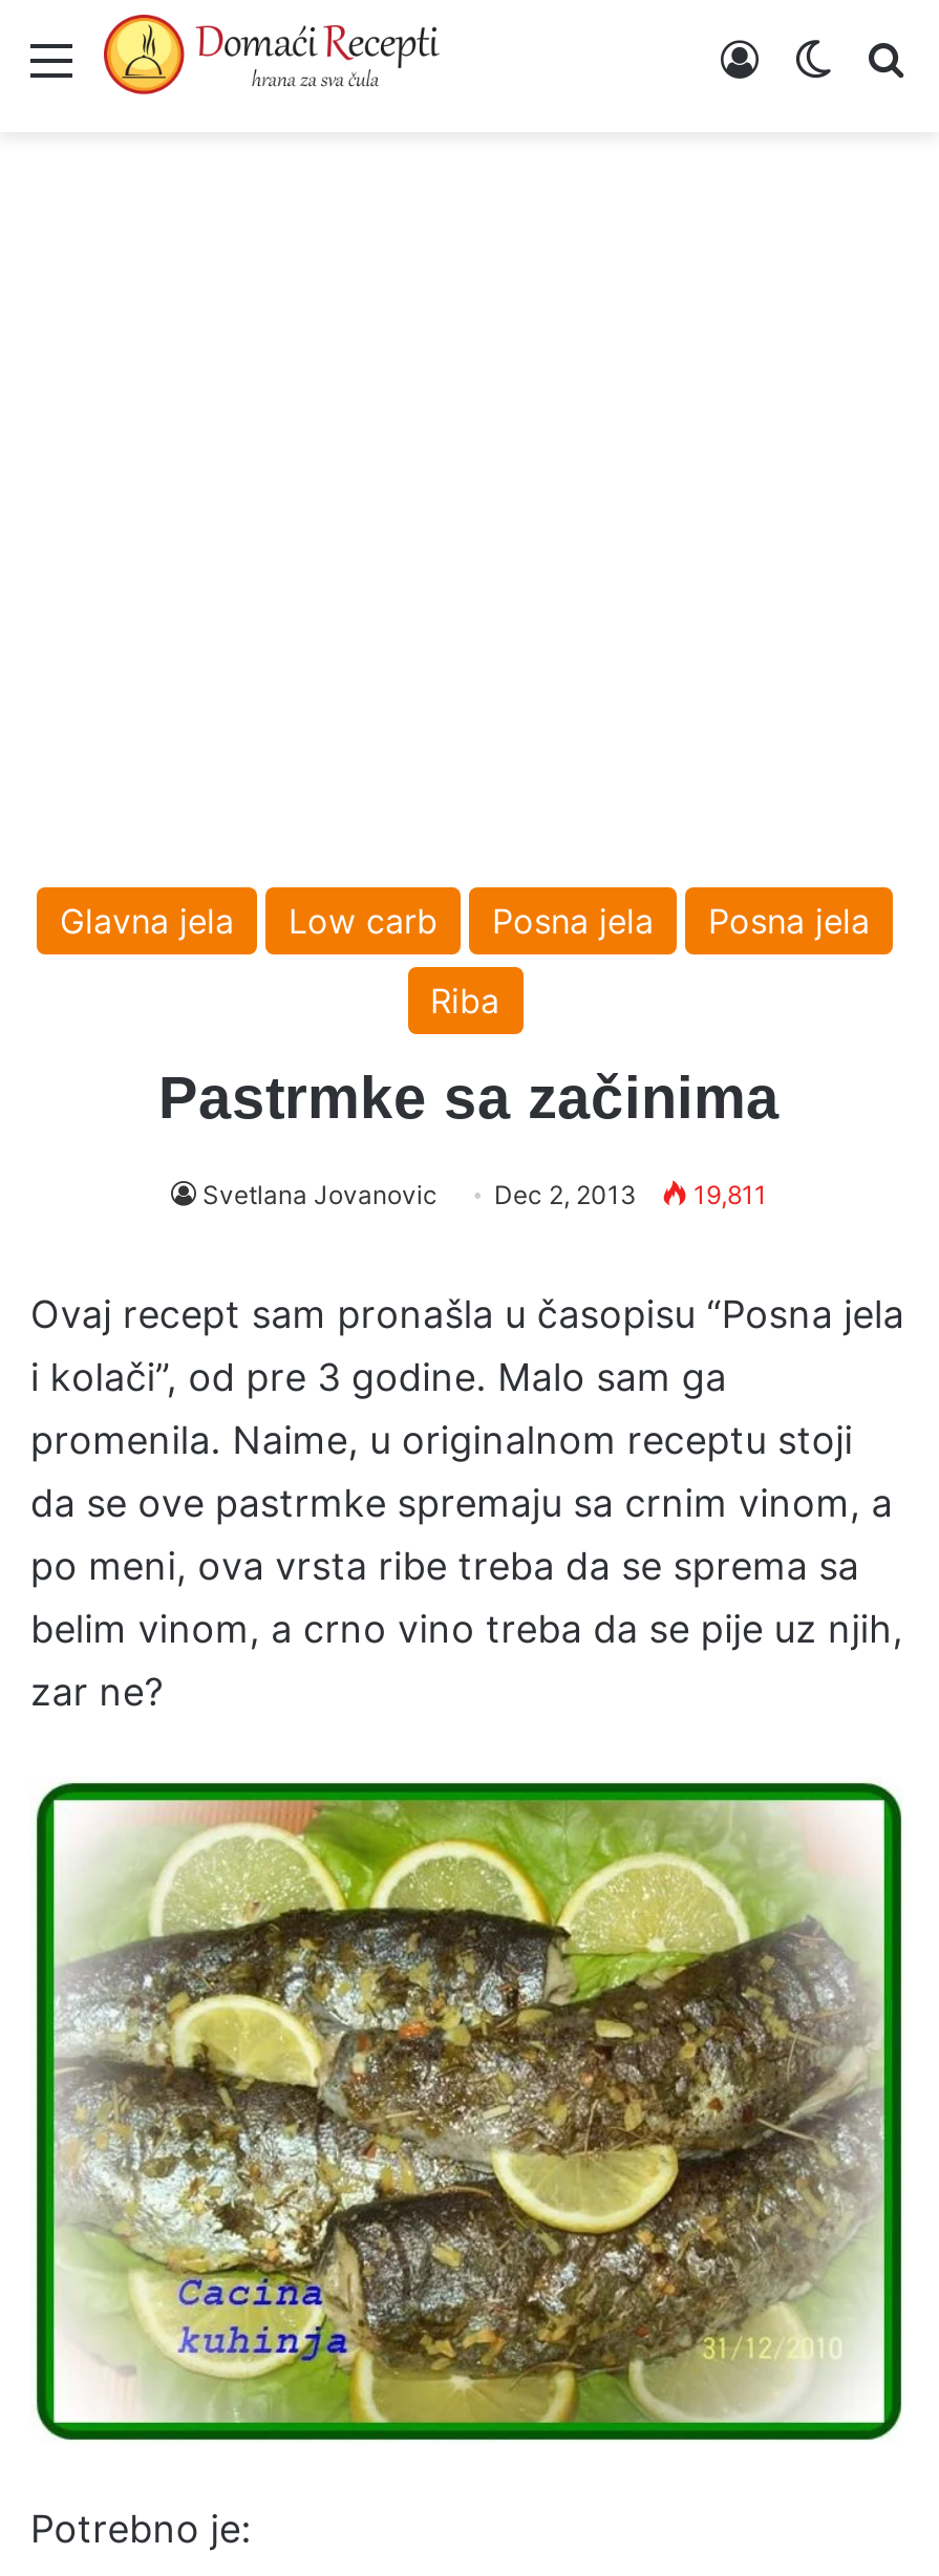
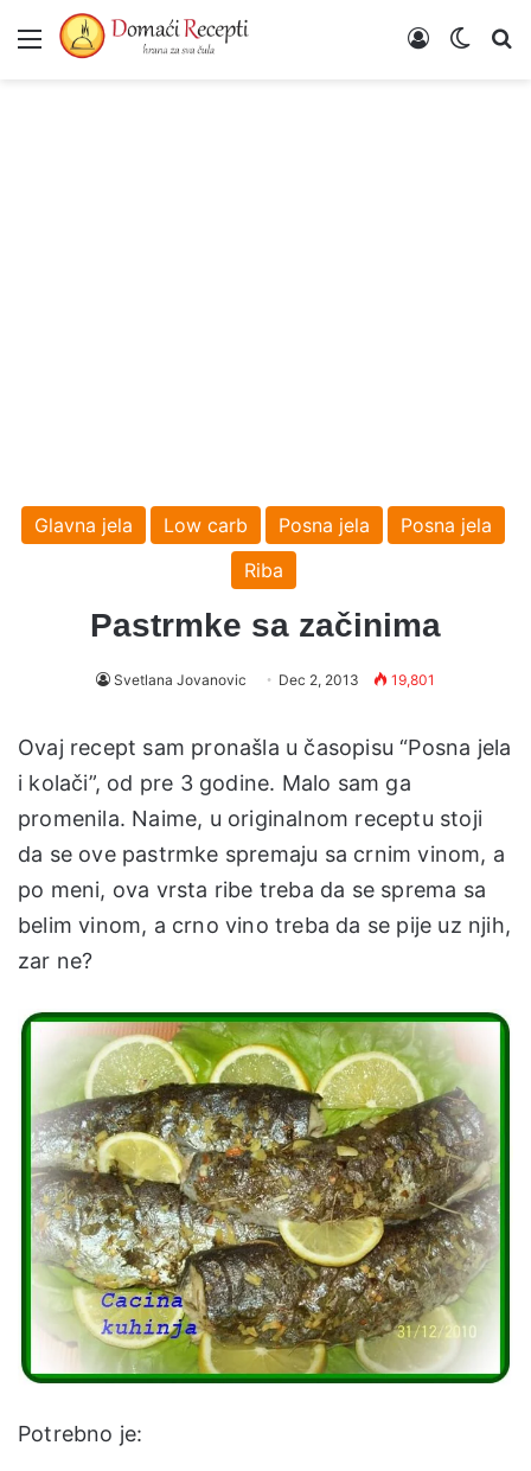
[202,1178,767,1210] Svetlana Jovanovic Dec 2, 2013 19,811 -> [114,670,435,688] Svetlana Jovanovic Dec 2, 2013 19,801

